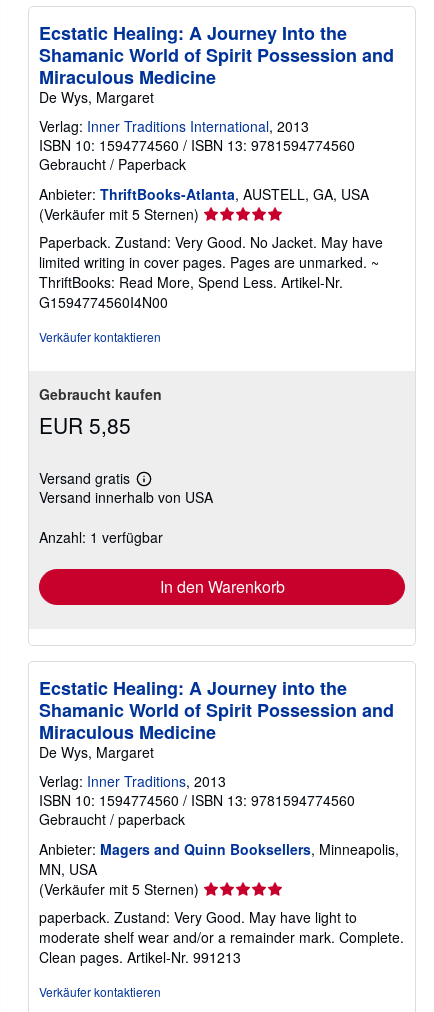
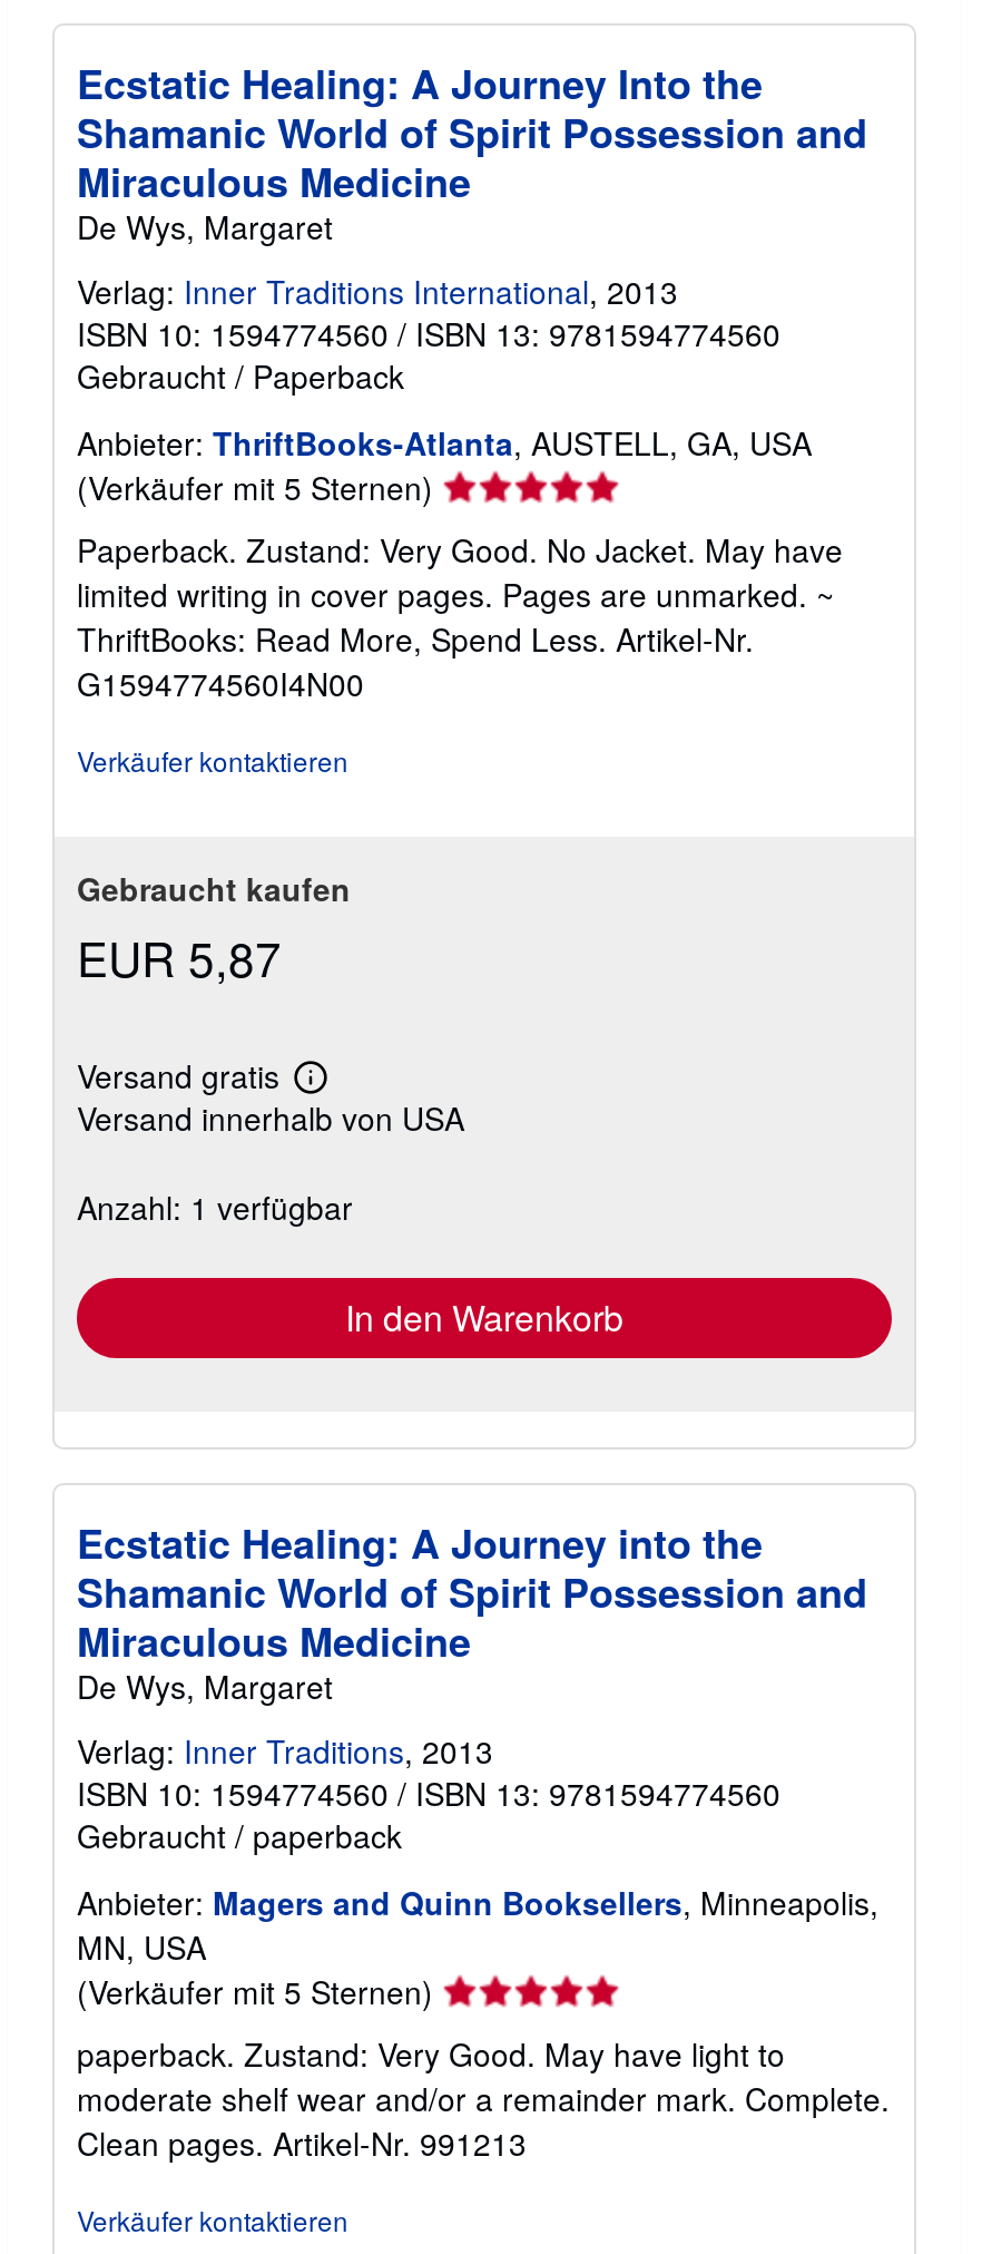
[39,410,131,440] EUR 5,85 -> [77,923,282,990] EUR 5,87

